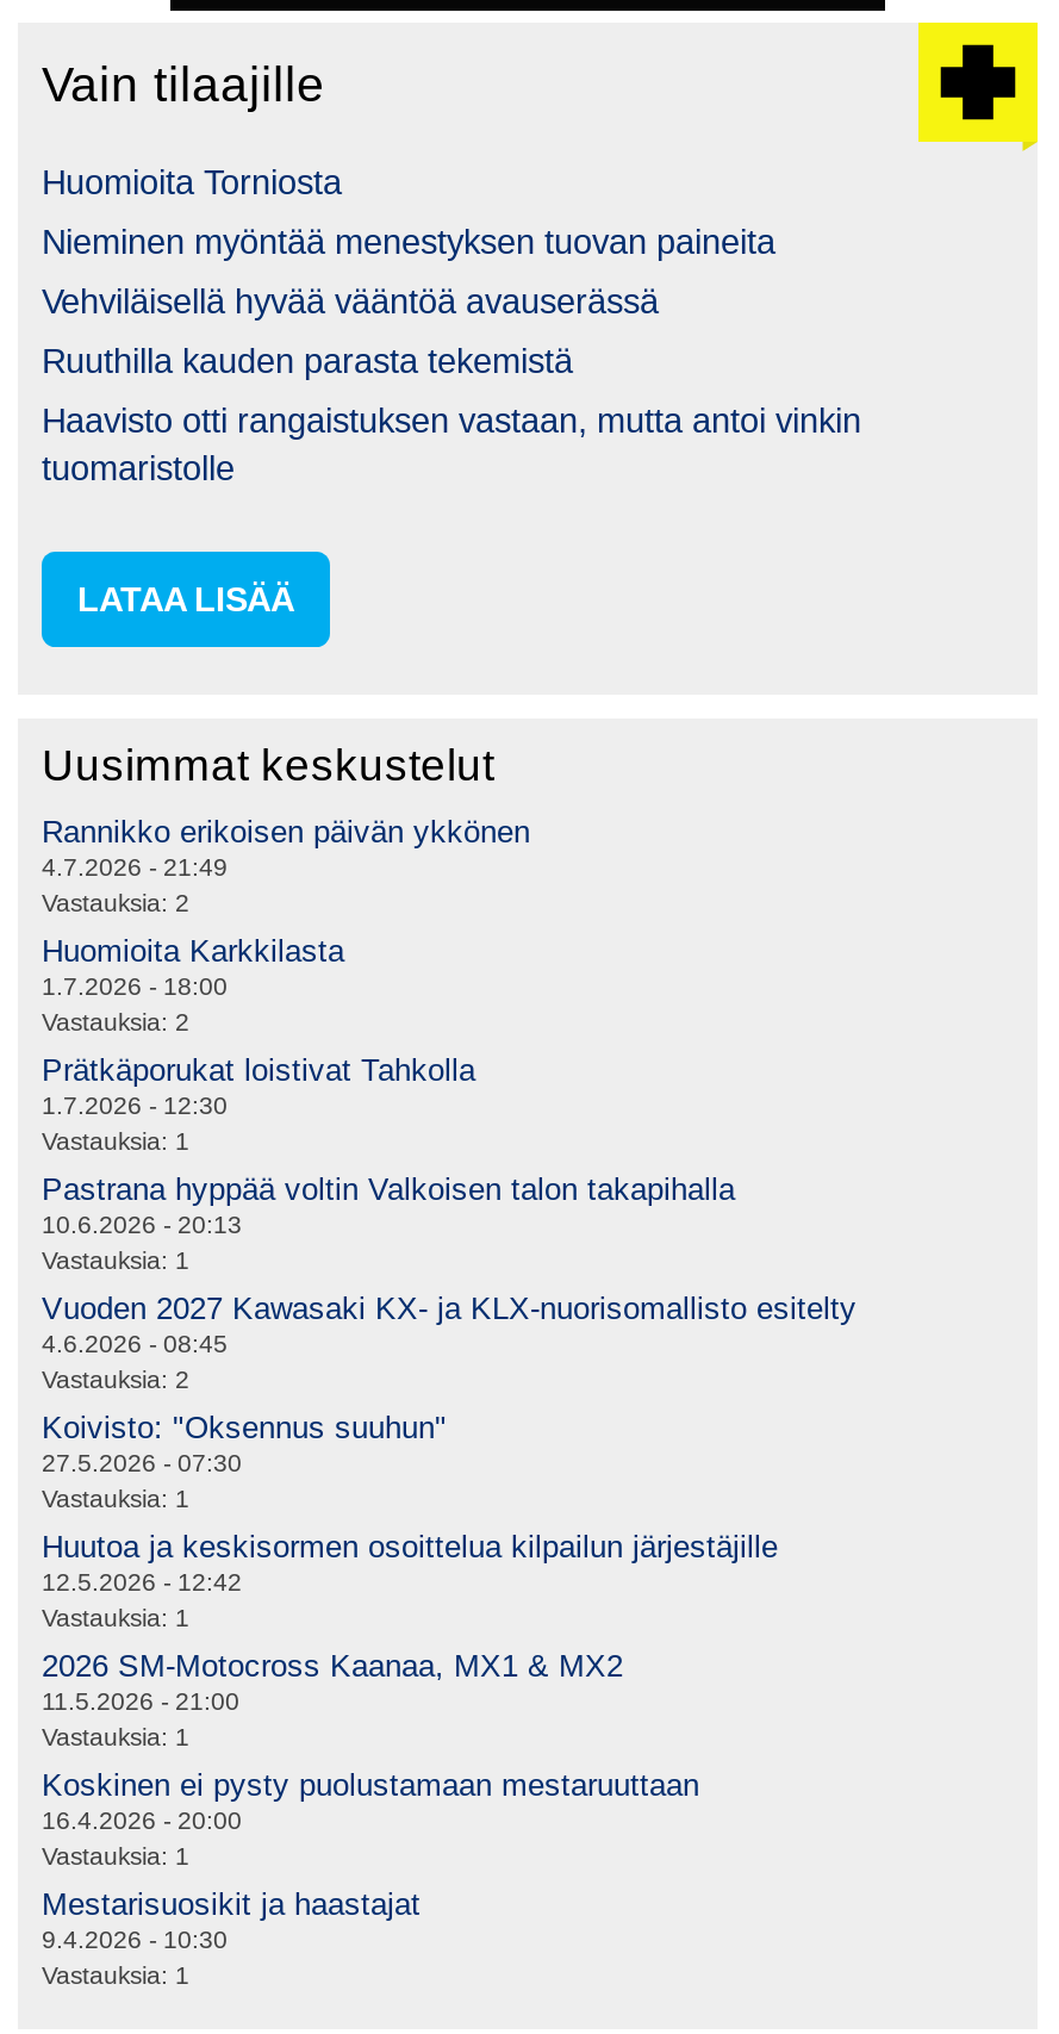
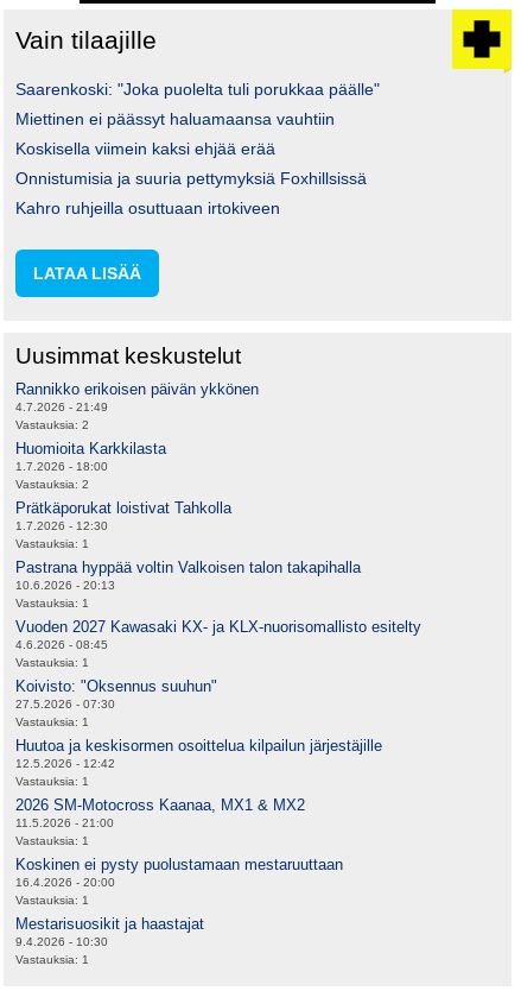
[42,164,342,203] Huomioita Torniosta -> [15,80,380,99] Saarenkoski: "Joka puolelta tuli porukkaa päälle"
[42,224,775,262] Nieminen myöntää menestyksen tuovan paineita -> [15,110,335,129] Miettinen ei päässyt haluamaansa vauhtiin
[42,284,659,322] Vehviläisellä hyvää vääntöä avauserässä -> [15,140,275,159] Koskisella viimein kaksi ehjää erää
[42,343,573,381] Ruuthilla kauden parasta tekemistä -> [15,169,367,188] Onnistumisia ja suuria pettymyksiä Foxhillsissä
[42,403,861,489] Haavisto otti rangaistuksen vastaan, mutta antoi vinkin | tuomaristolle -> [15,199,280,218] Kahro ruhjeilla osuttuaan irtokiveen
[42,1368,189,1394] Vastauksia: 2 -> [15,657,89,670] Vastauksia: 1

